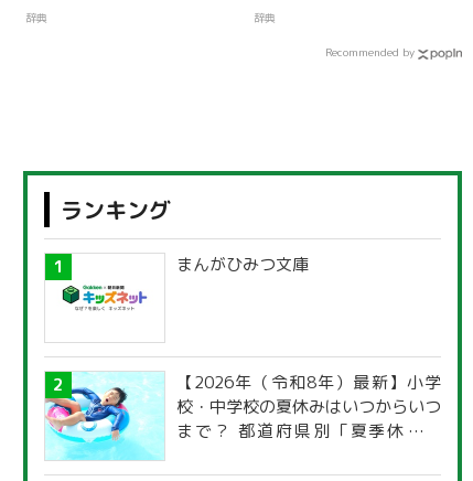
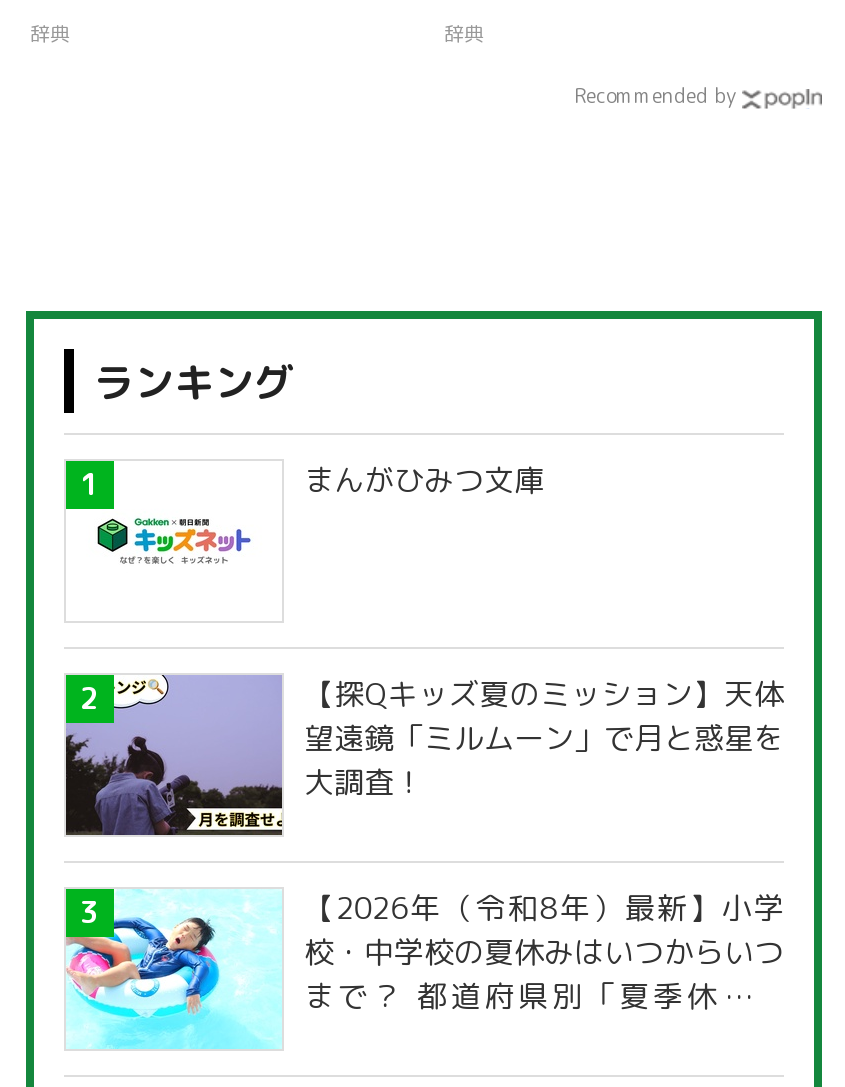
none -> [64,673,784,837] [image] | 【探Qキッズ夏のミッション】天体 | 望遠鏡「ミルムーン」で月と惑星を | 大調査！

